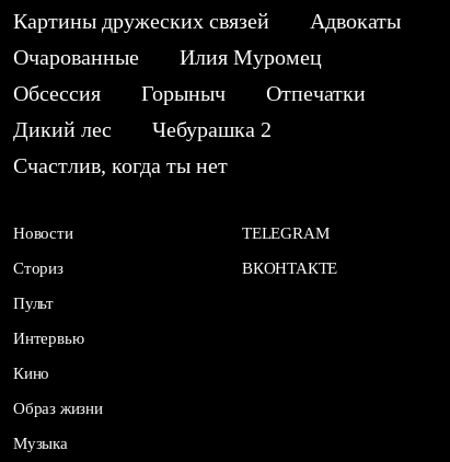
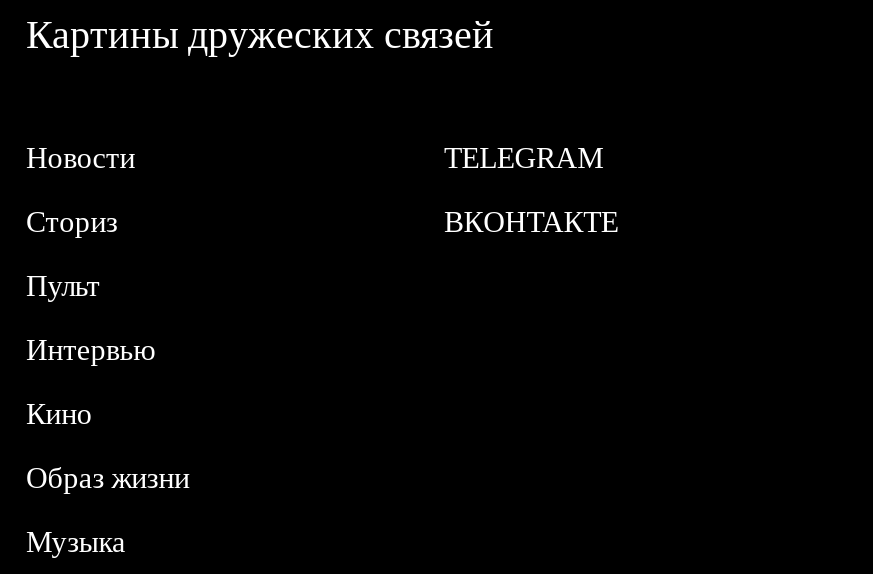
[13,9,401,177] Адвокаты | Очарованные | Илия Муромец | Обсессия | Горыныч | Отпечатки | Дикий лес | Чебурашка 2 | Счастлив, когда ты нет -> none

